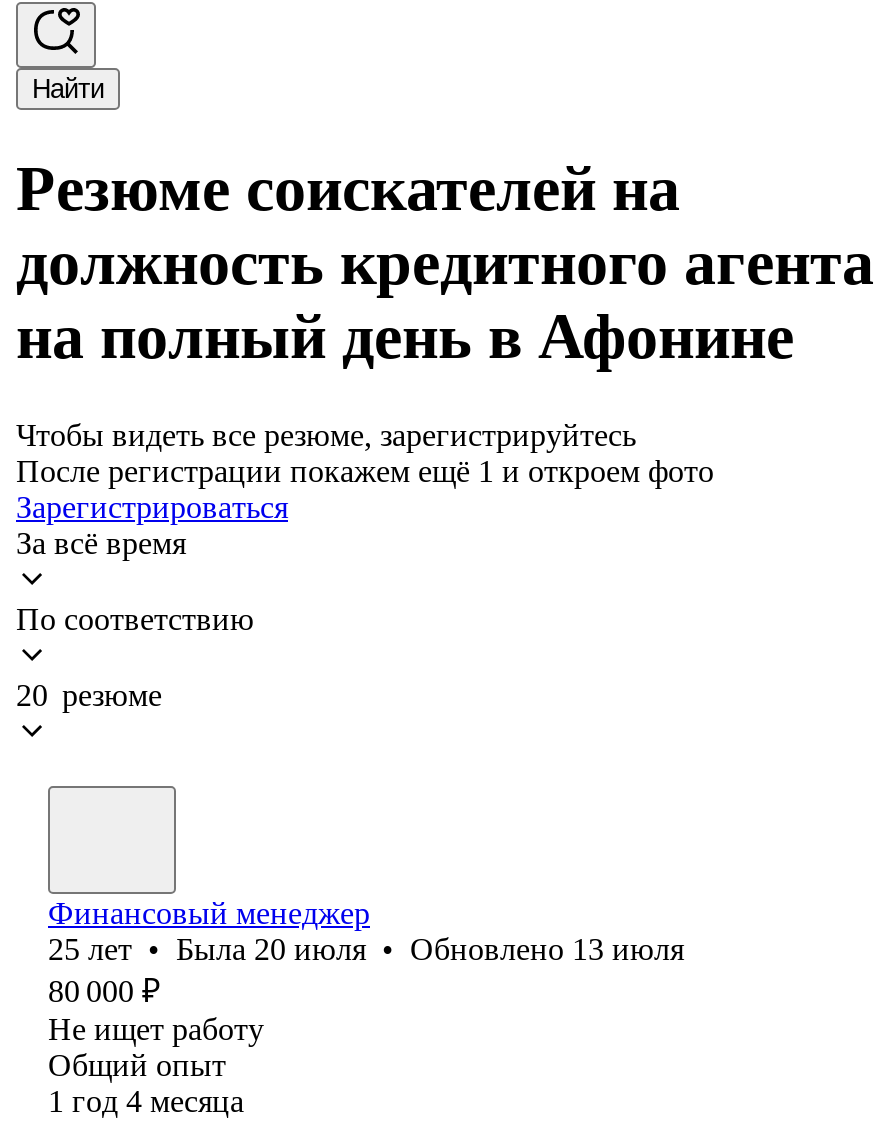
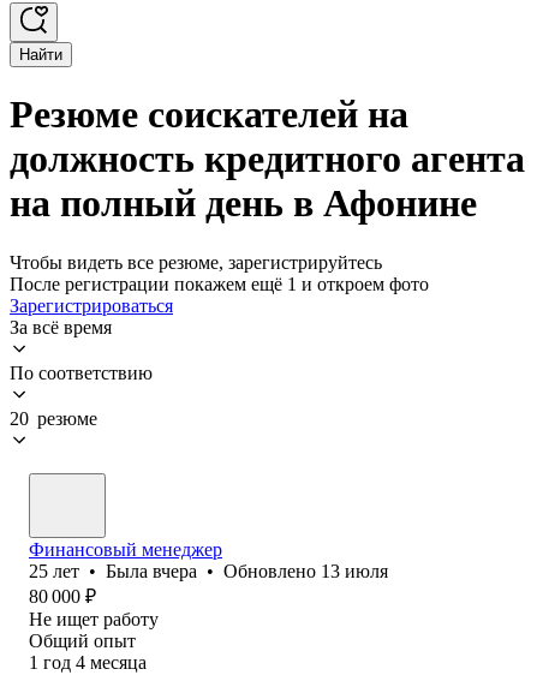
[48,932,684,966] 25 лет • Была 20 июля • Обновлено 13 июля -> [29,561,388,581] 25 лет • Была вчера • Обновлено 13 июля

